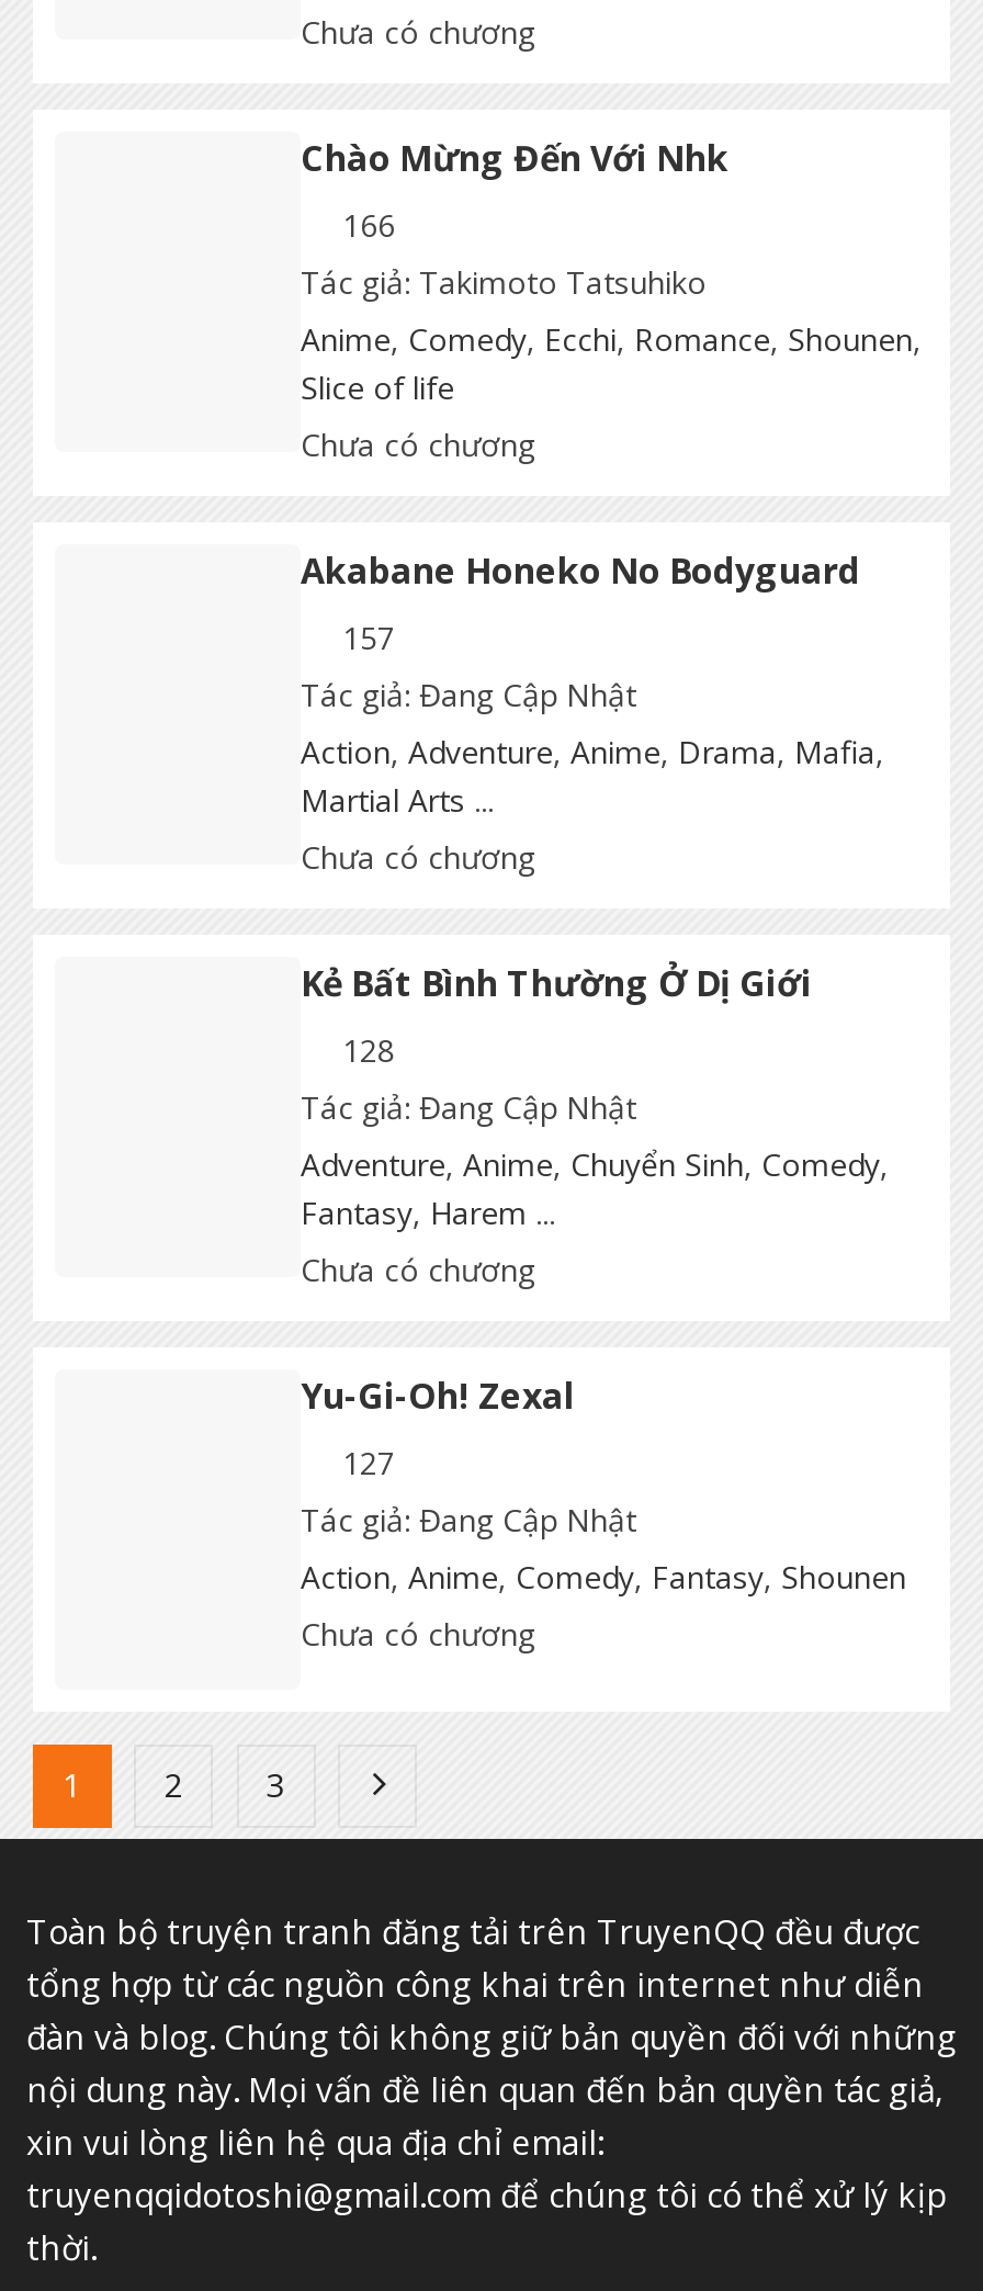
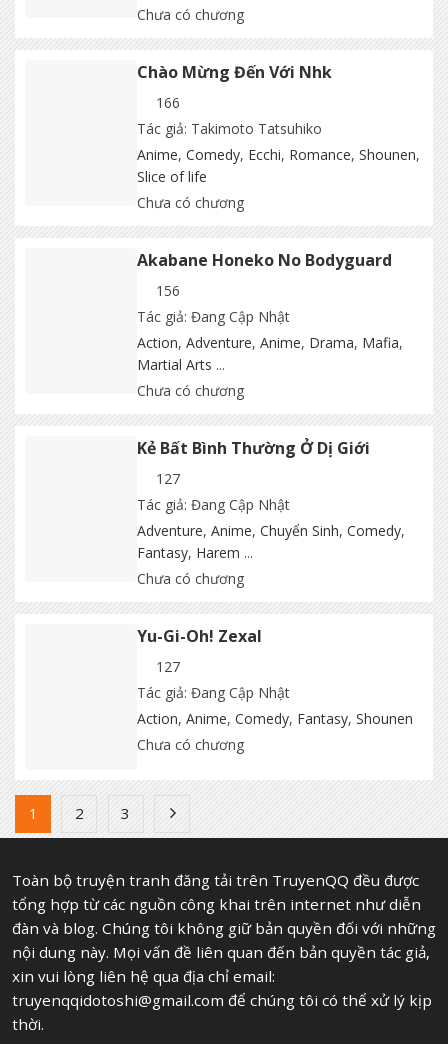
[334,617,395,658] 157 -> [152,281,180,300] 156
[334,1029,395,1071] 128 -> [152,469,180,488] 127

